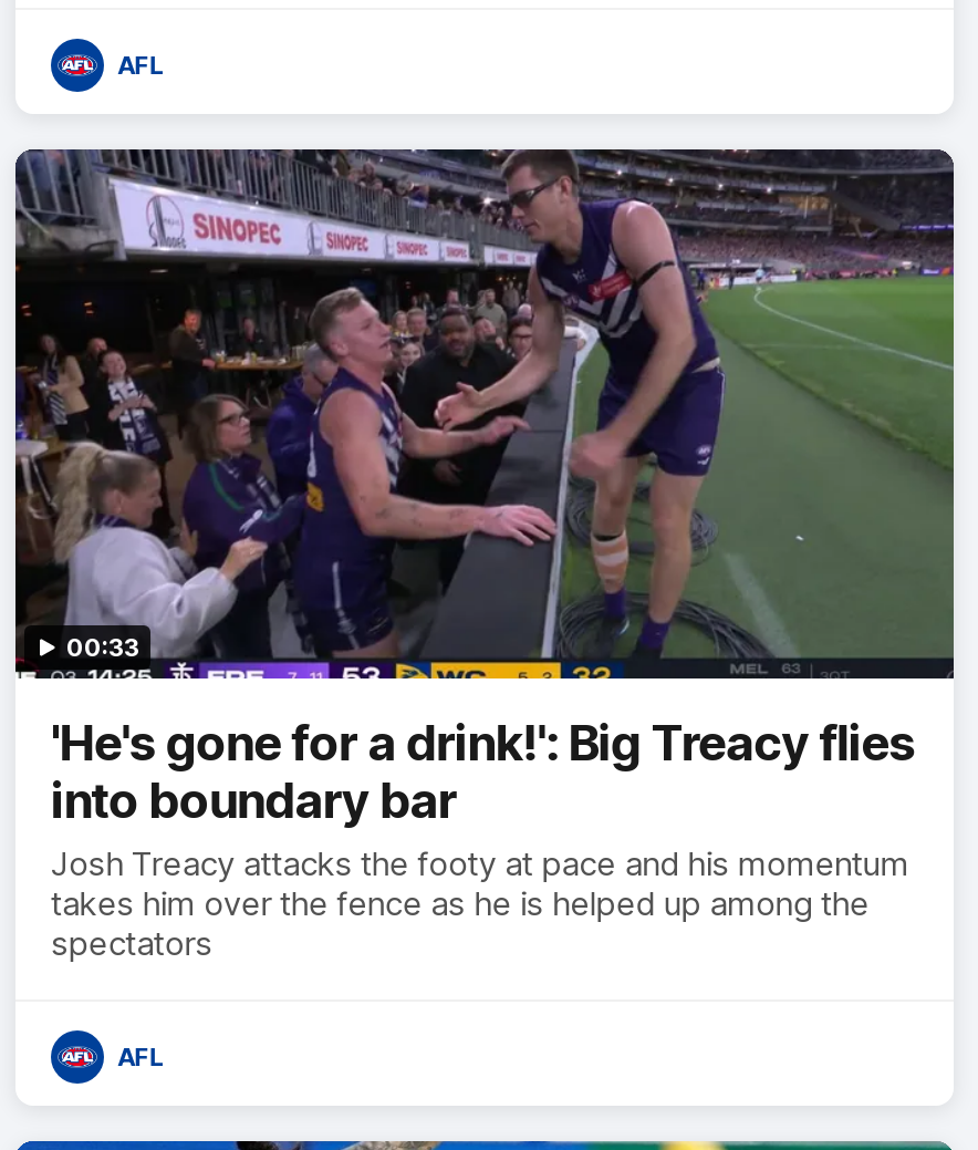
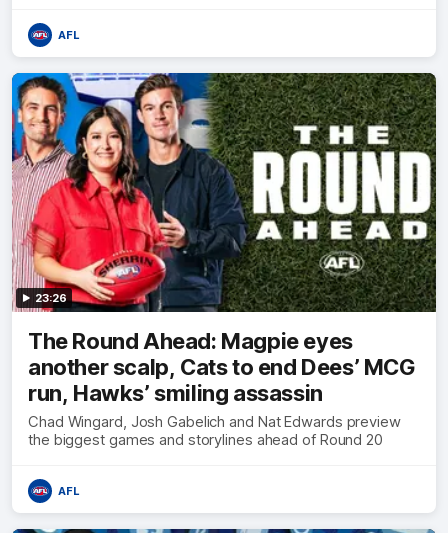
[13,147,954,678] [image] | 00:33 -> [11,72,436,313] [image] | 23:26
[51,714,914,964] 'He's gone for a drink!': Big Treacy flies | into boundary bar | Josh Treacy attacks the footy at pace and his momentum | takes him over the fence as he is helped up among the | spectators -> [28,328,416,449] The Round Ahead: Magpie eyes | another scalp, Cats to end Dees’ MCG | run, Hawks’ smiling assassin | Chad Wingard, Josh Gabelich and Nat Edwards preview | the biggest games and storylines ahead of Round 20

